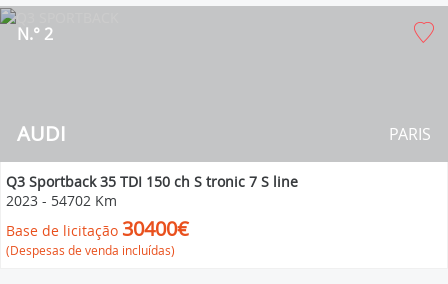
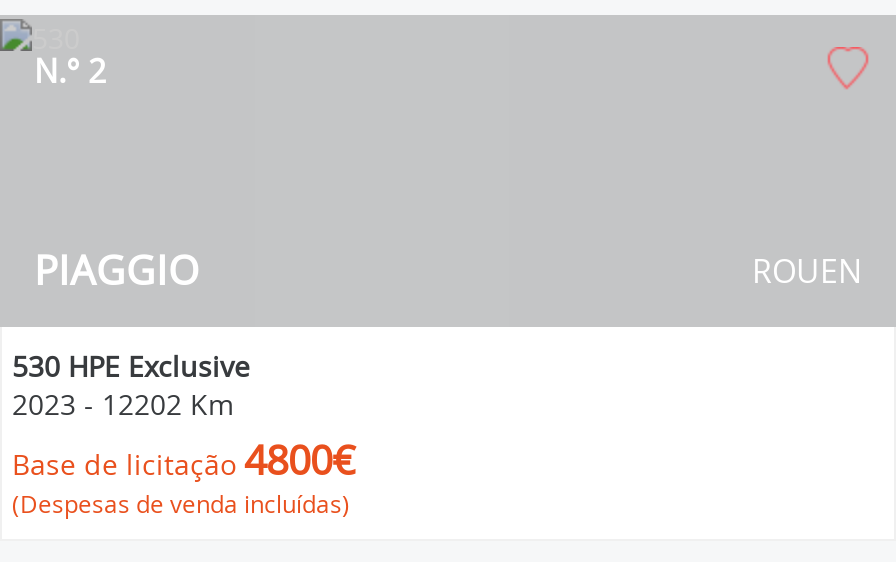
[17,120,66,147] AUDI -> [34,243,200,297] PIAGGIO
[389,123,431,145] PARIS -> [752,249,862,293] ROUEN
[6,172,298,242] Q3 Sportback 35 TDI 150 ch S tronic 7 S line | 2023 - 54702 Km | Base de licitação 30400€ -> [12,347,356,487] 530 HPE Exclusive | 2023 - 12202 Km | Base de licitação 4800€

